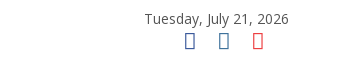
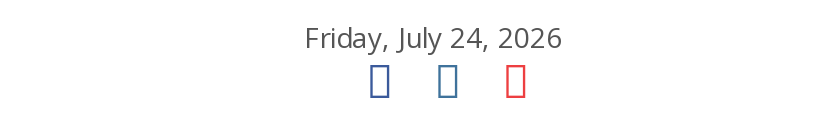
[144,9,289,28] Tuesday, July 21, 2026 -> [304,18,562,56] Friday, July 24, 2026

